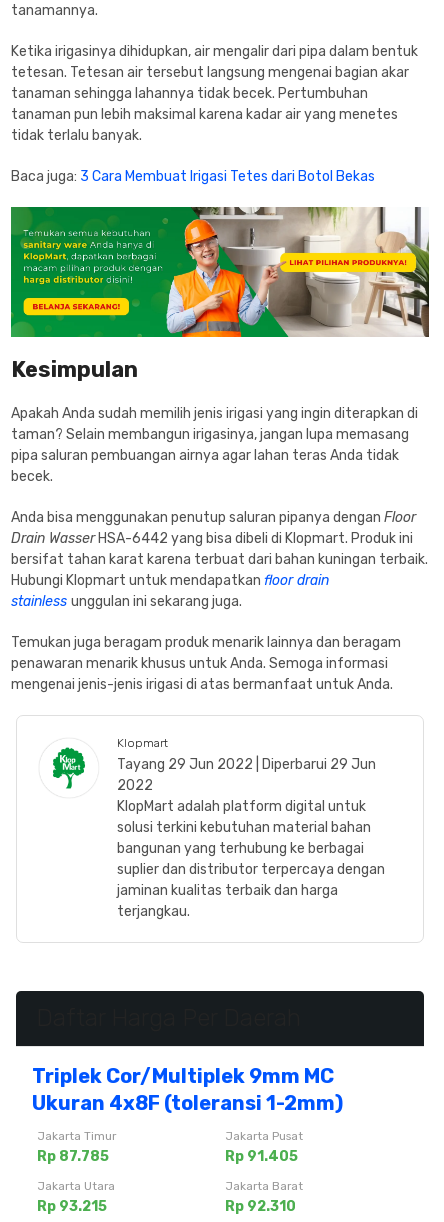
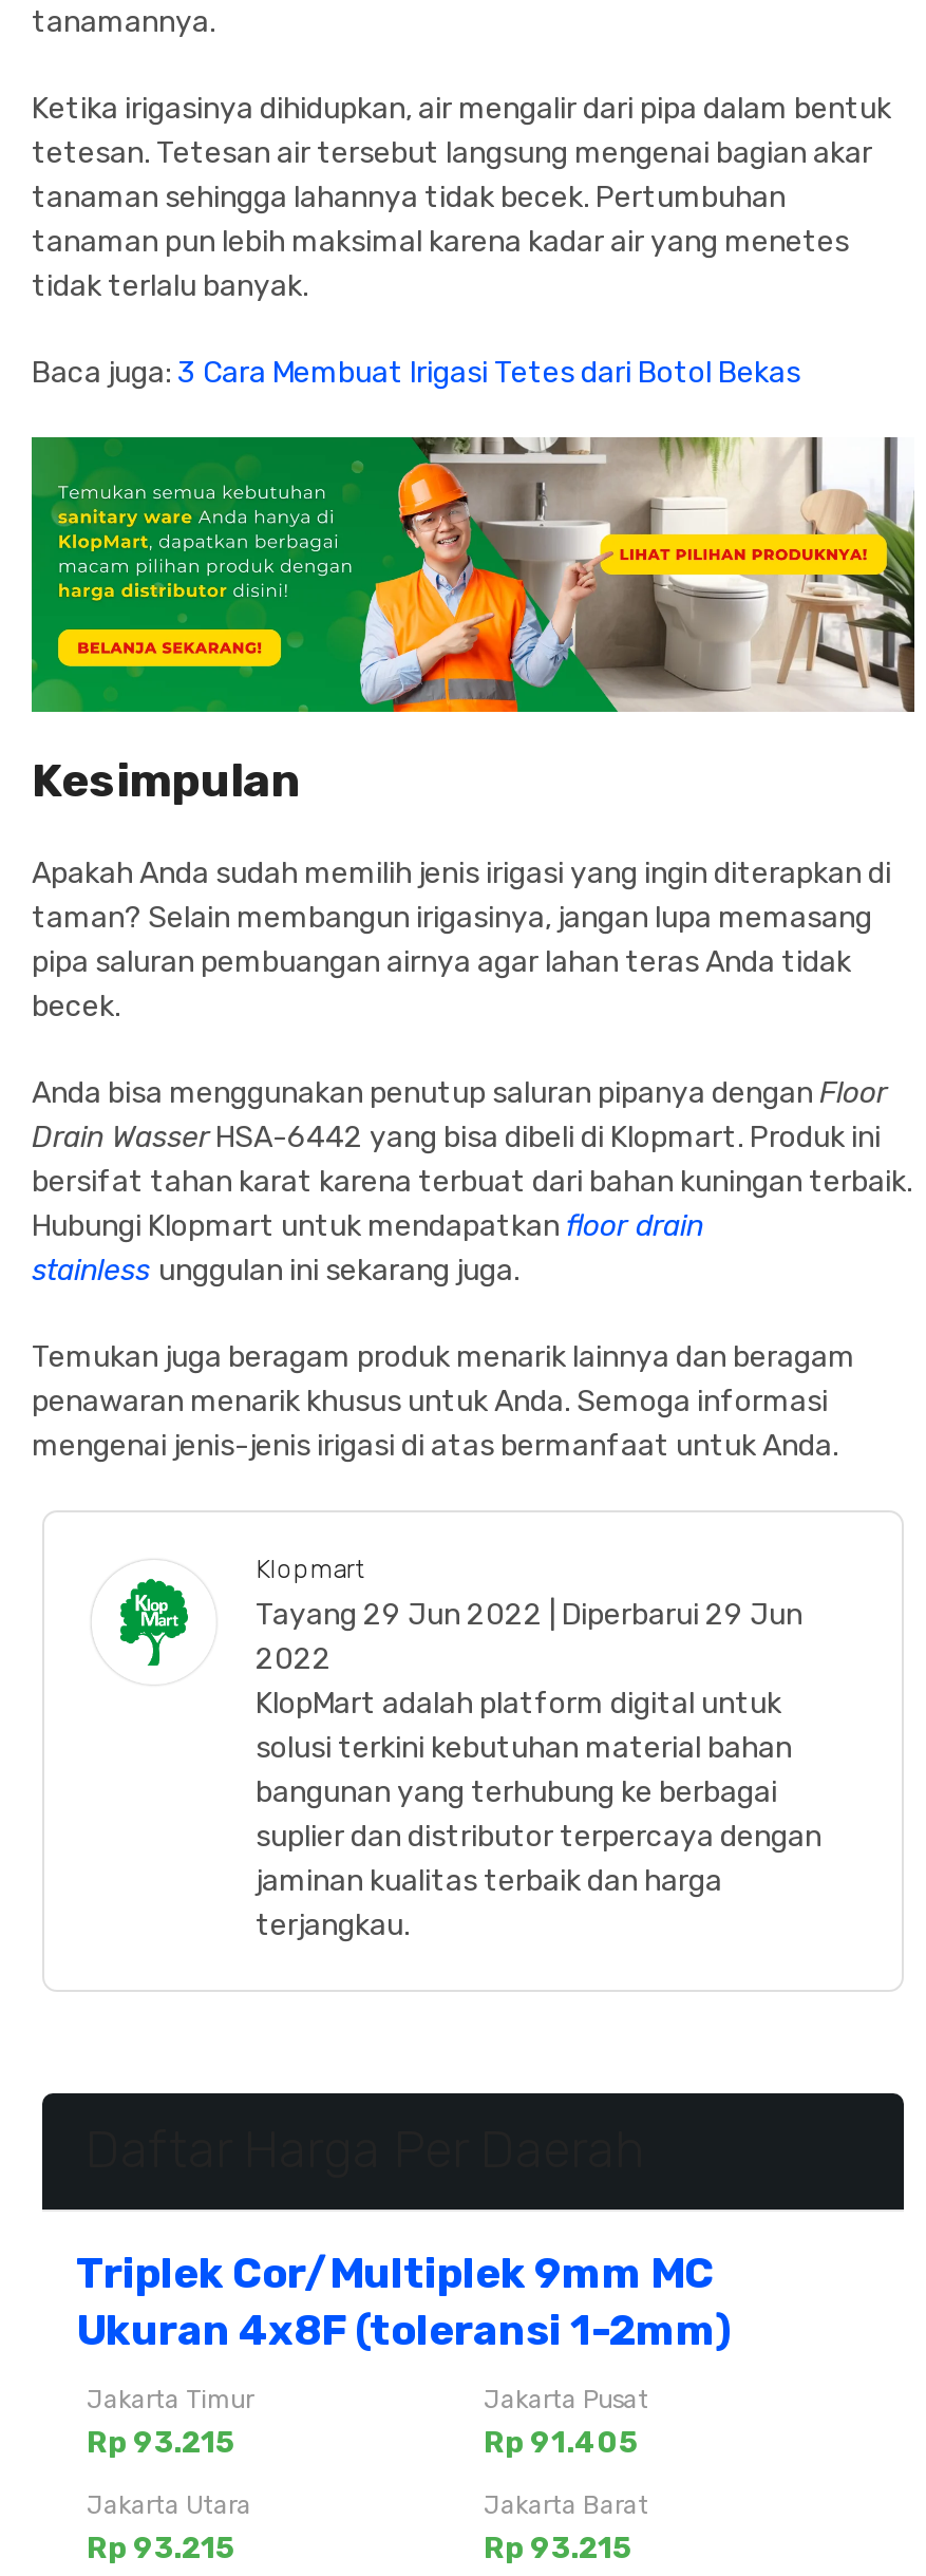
[37,1148,109,1165] Rp 87.785 -> [87,2425,234,2461] Rp 93.215
[225,1198,296,1215] Rp 92.310 -> [484,2530,631,2566] Rp 93.215

